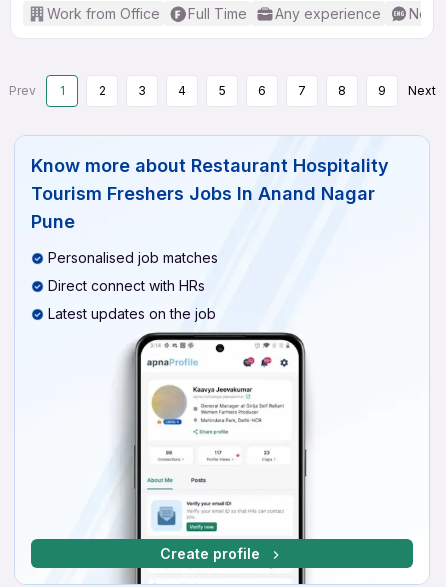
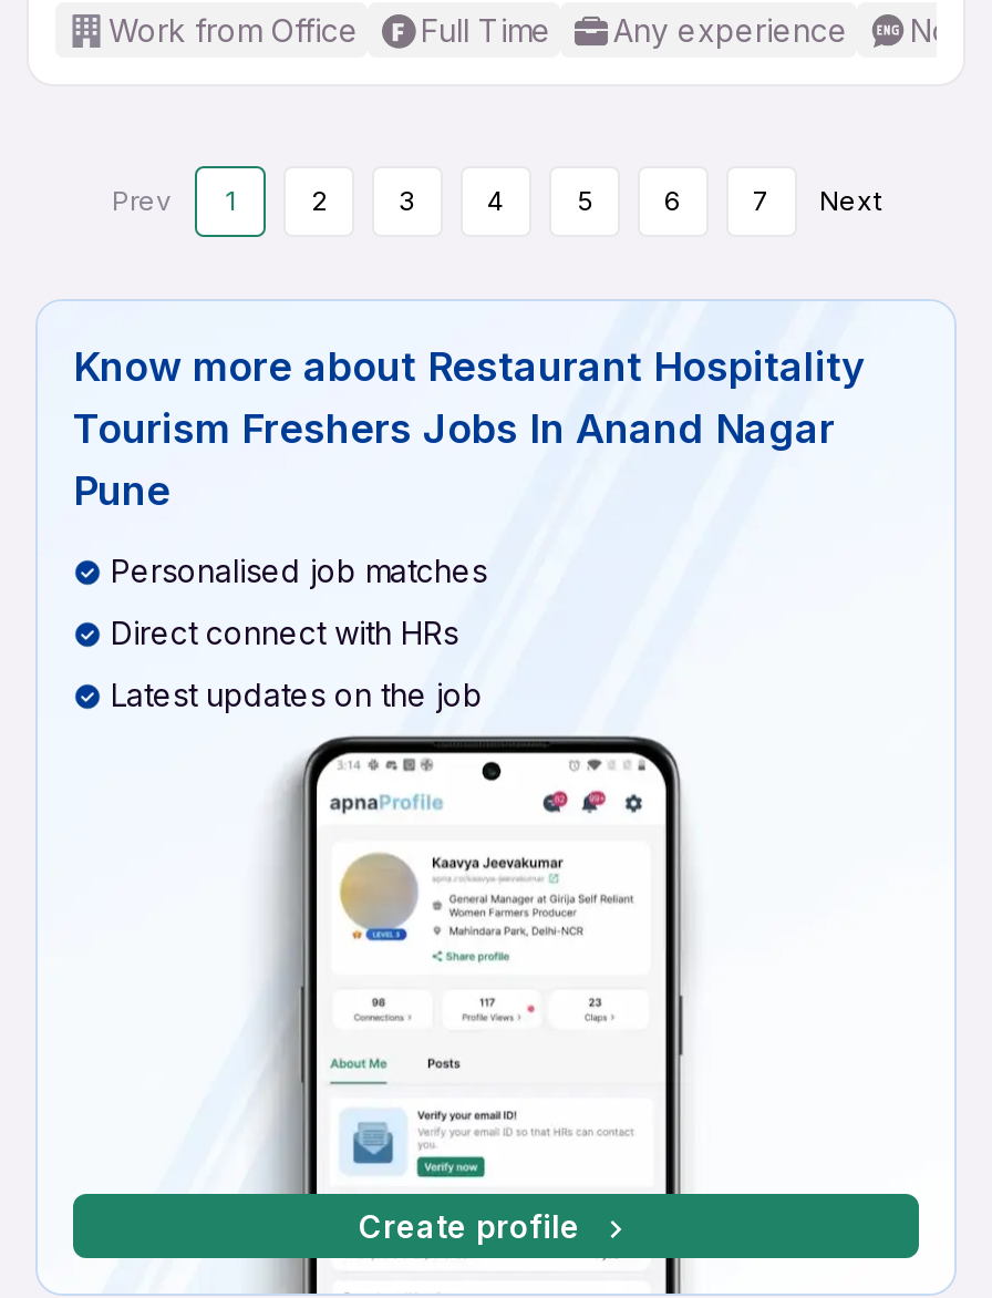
[338,83,386,98] 8 | 9 -> none

